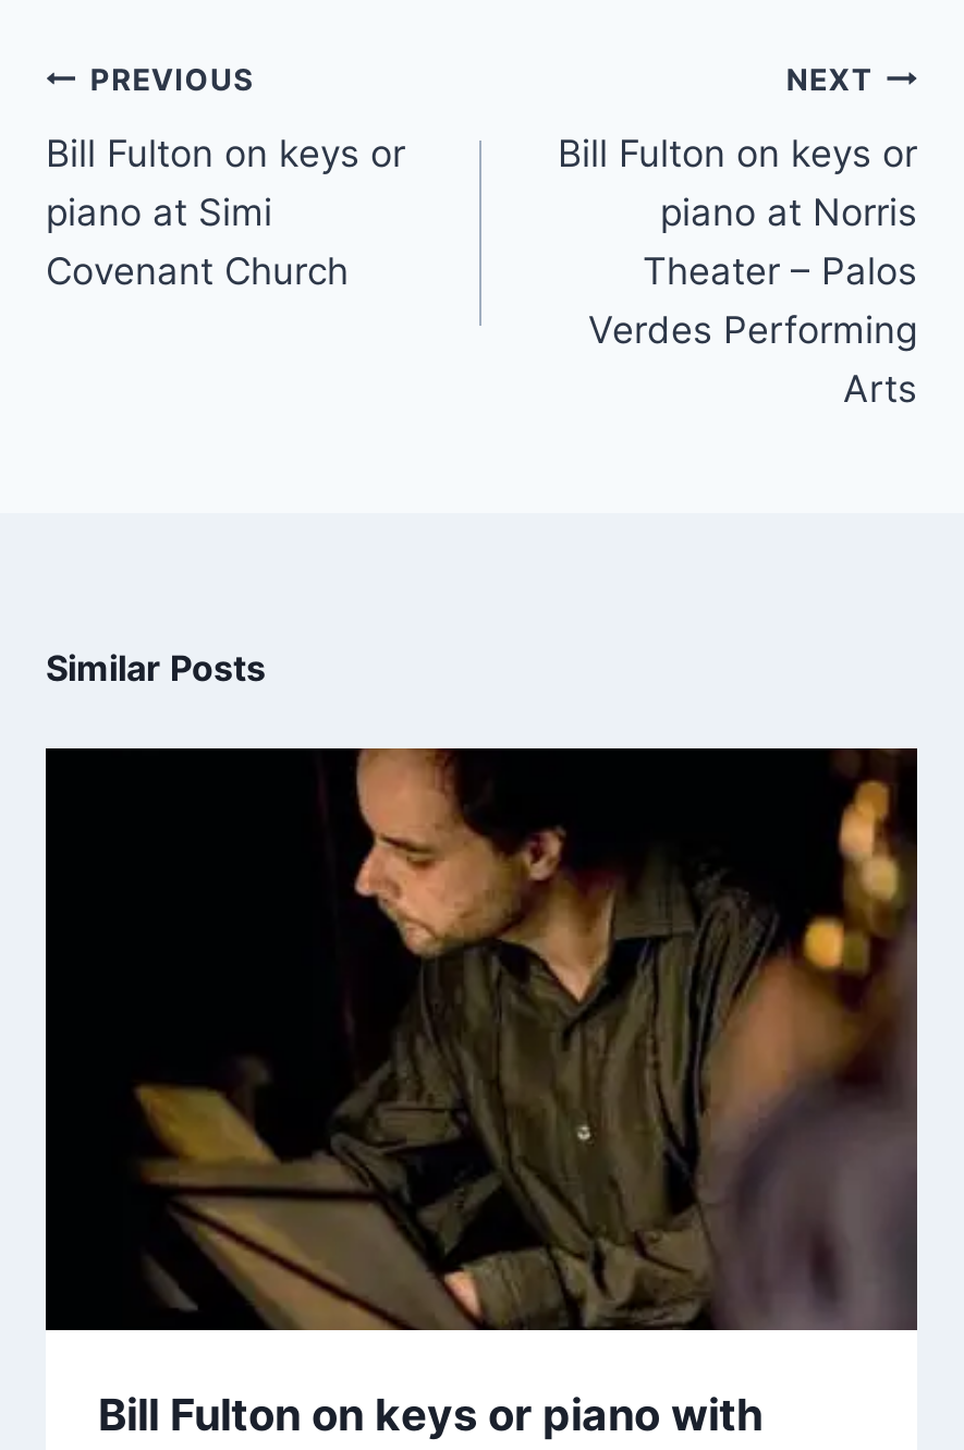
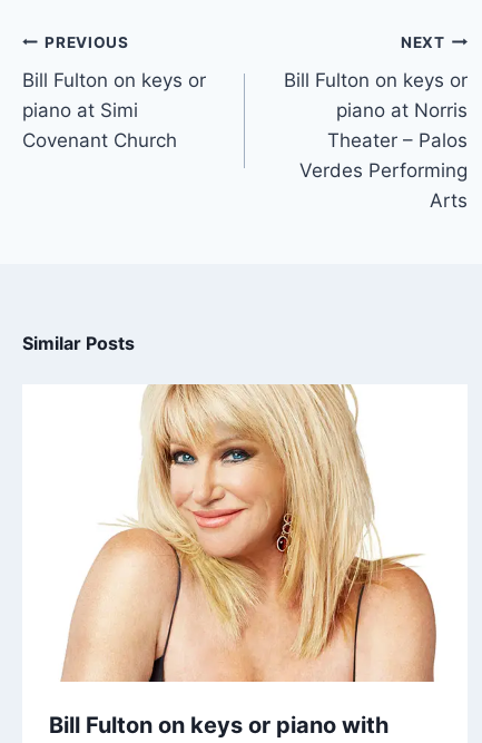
[44,746,919,1332] [image] -> [22,383,468,683] [image]

